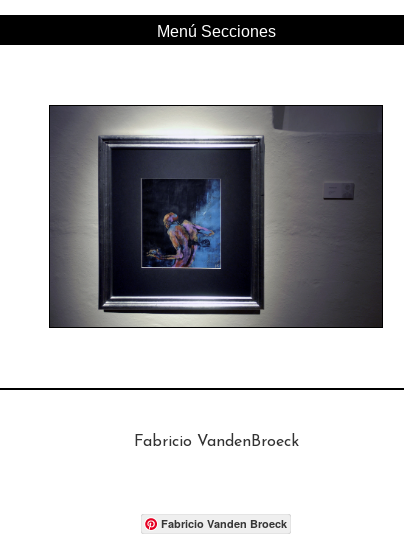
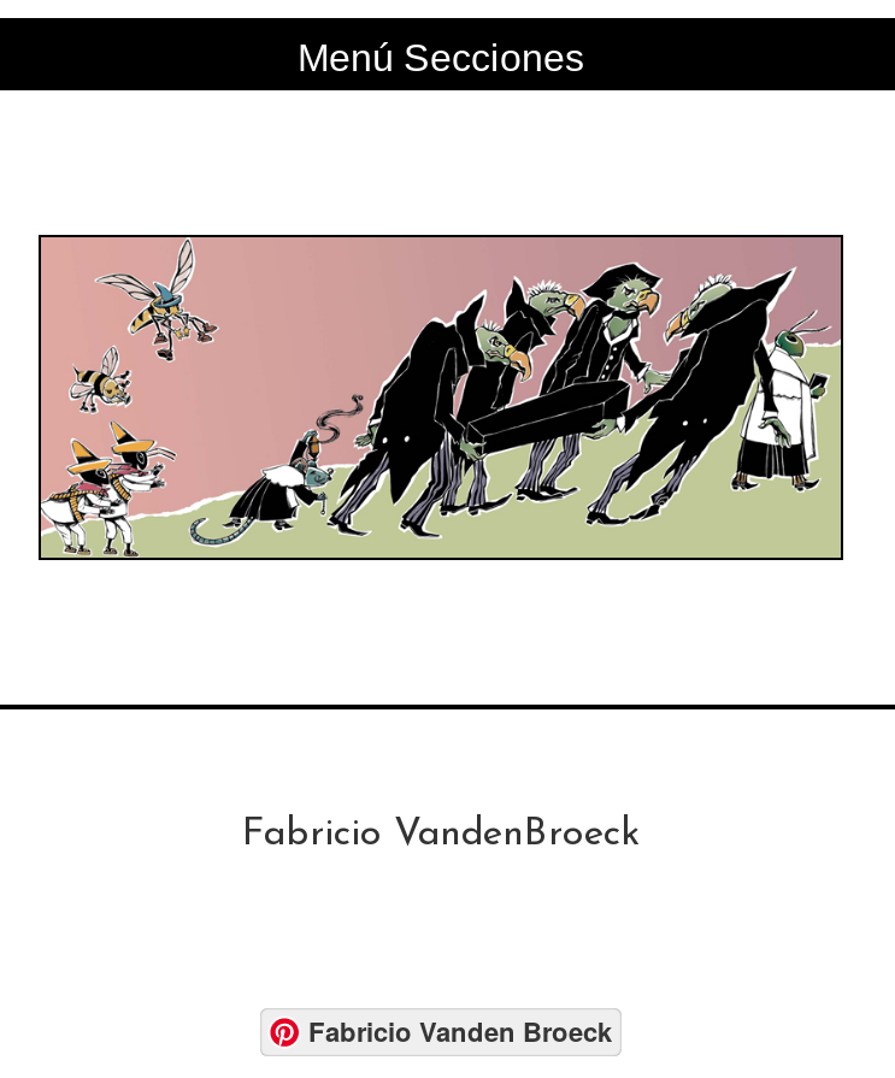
[49,105,383,328] [image] -> [39,235,843,560] [image]

